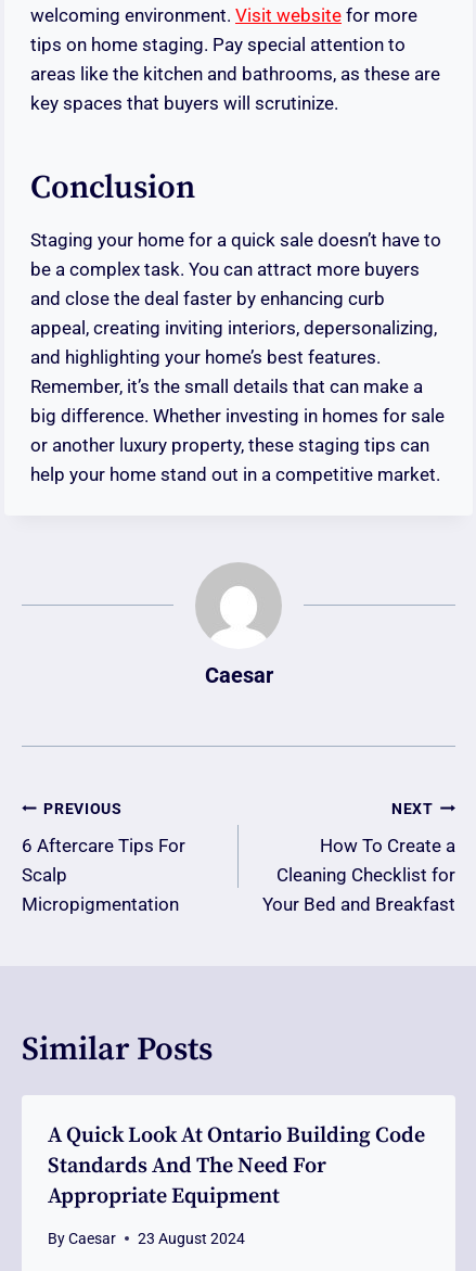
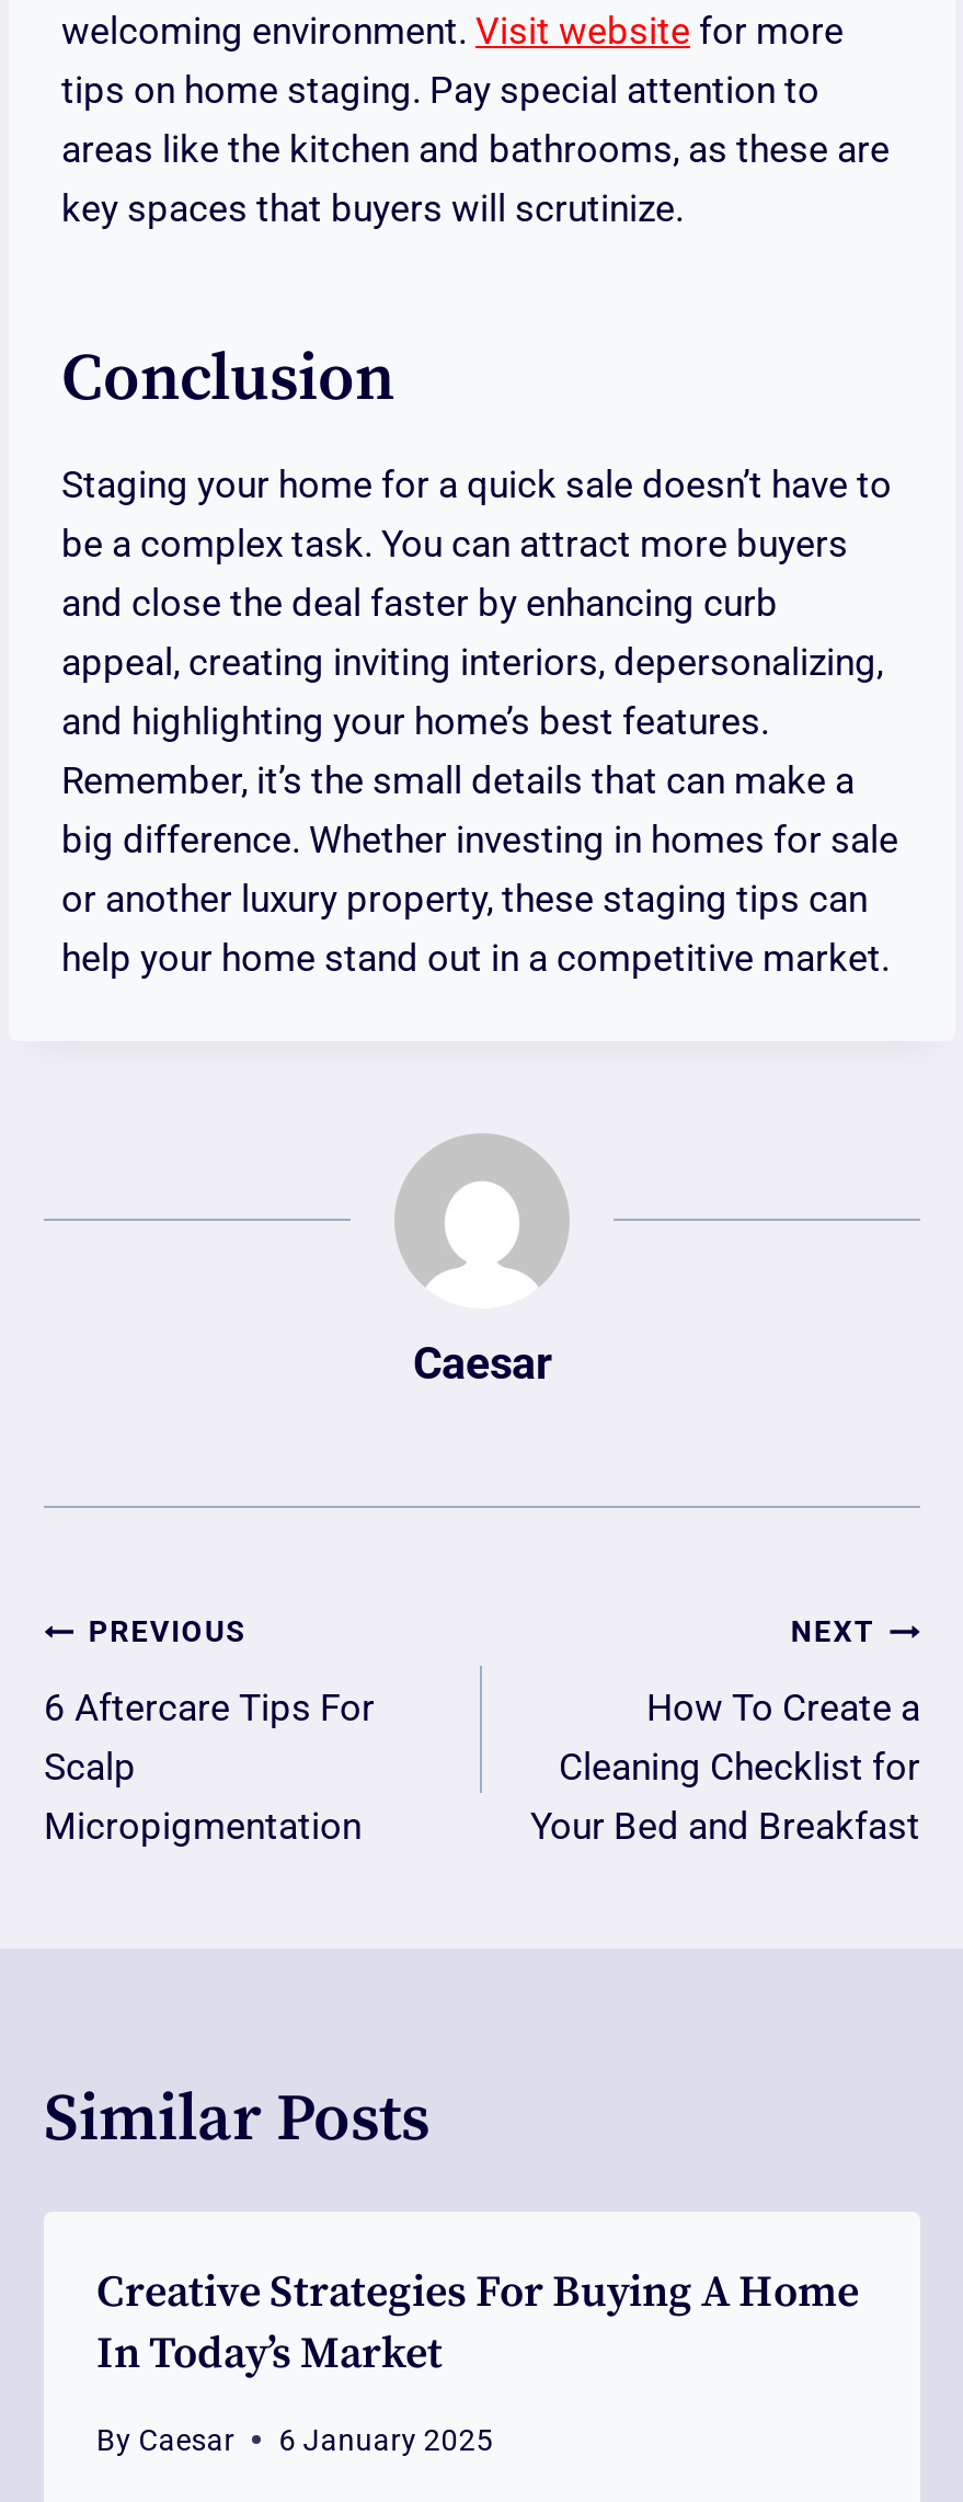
[48,1122,425,1210] A Quick Look At Ontario Building Code | Standards And The Need For | Appropriate Equipment -> [96,2267,859,2383] Creative Strategies For Buying A Home | In Today’s Market
[48,1229,245,1247] By Caesar 23 August 2024 -> [96,2421,493,2456] By Caesar 6 January 2025

